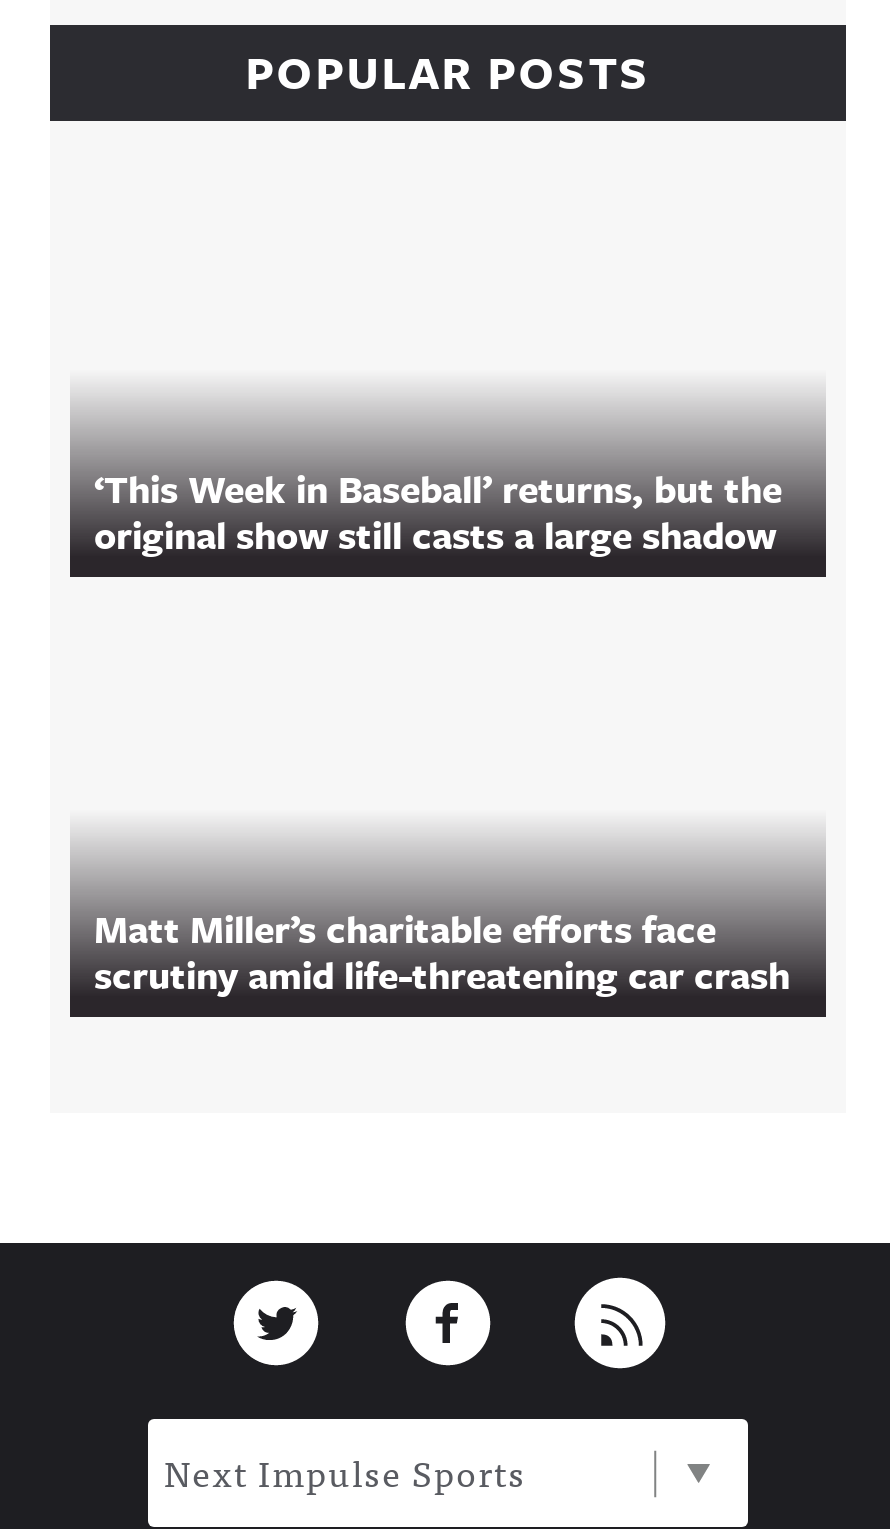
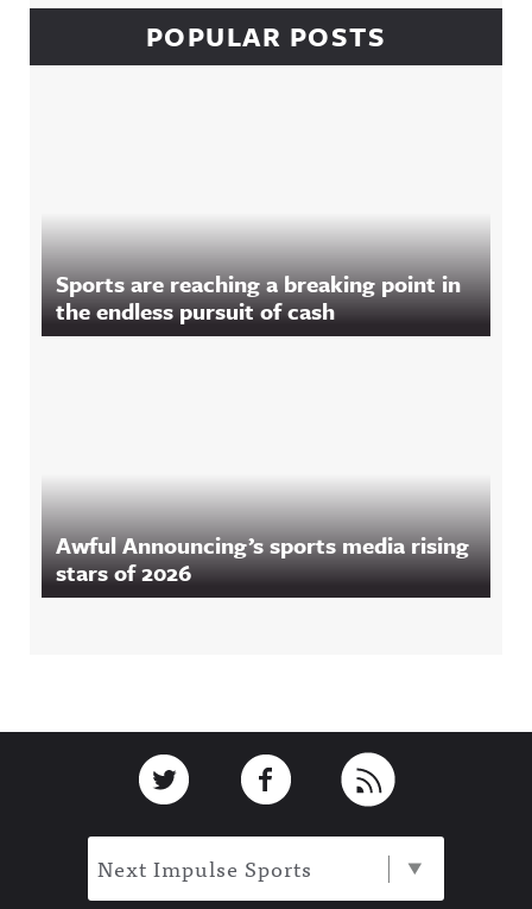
[94,461,782,561] ‘This Week in Baseball’ returns, but the | original show still casts a large shadow -> [56,267,461,327] Sports are reaching a breaking point in | the endless pursuit of cash
[94,901,790,1001] Matt Miller’s charitable efforts face | scrutiny amid life-threatening car crash -> [56,529,469,588] Awful Announcing’s sports media rising | stars of 2026

